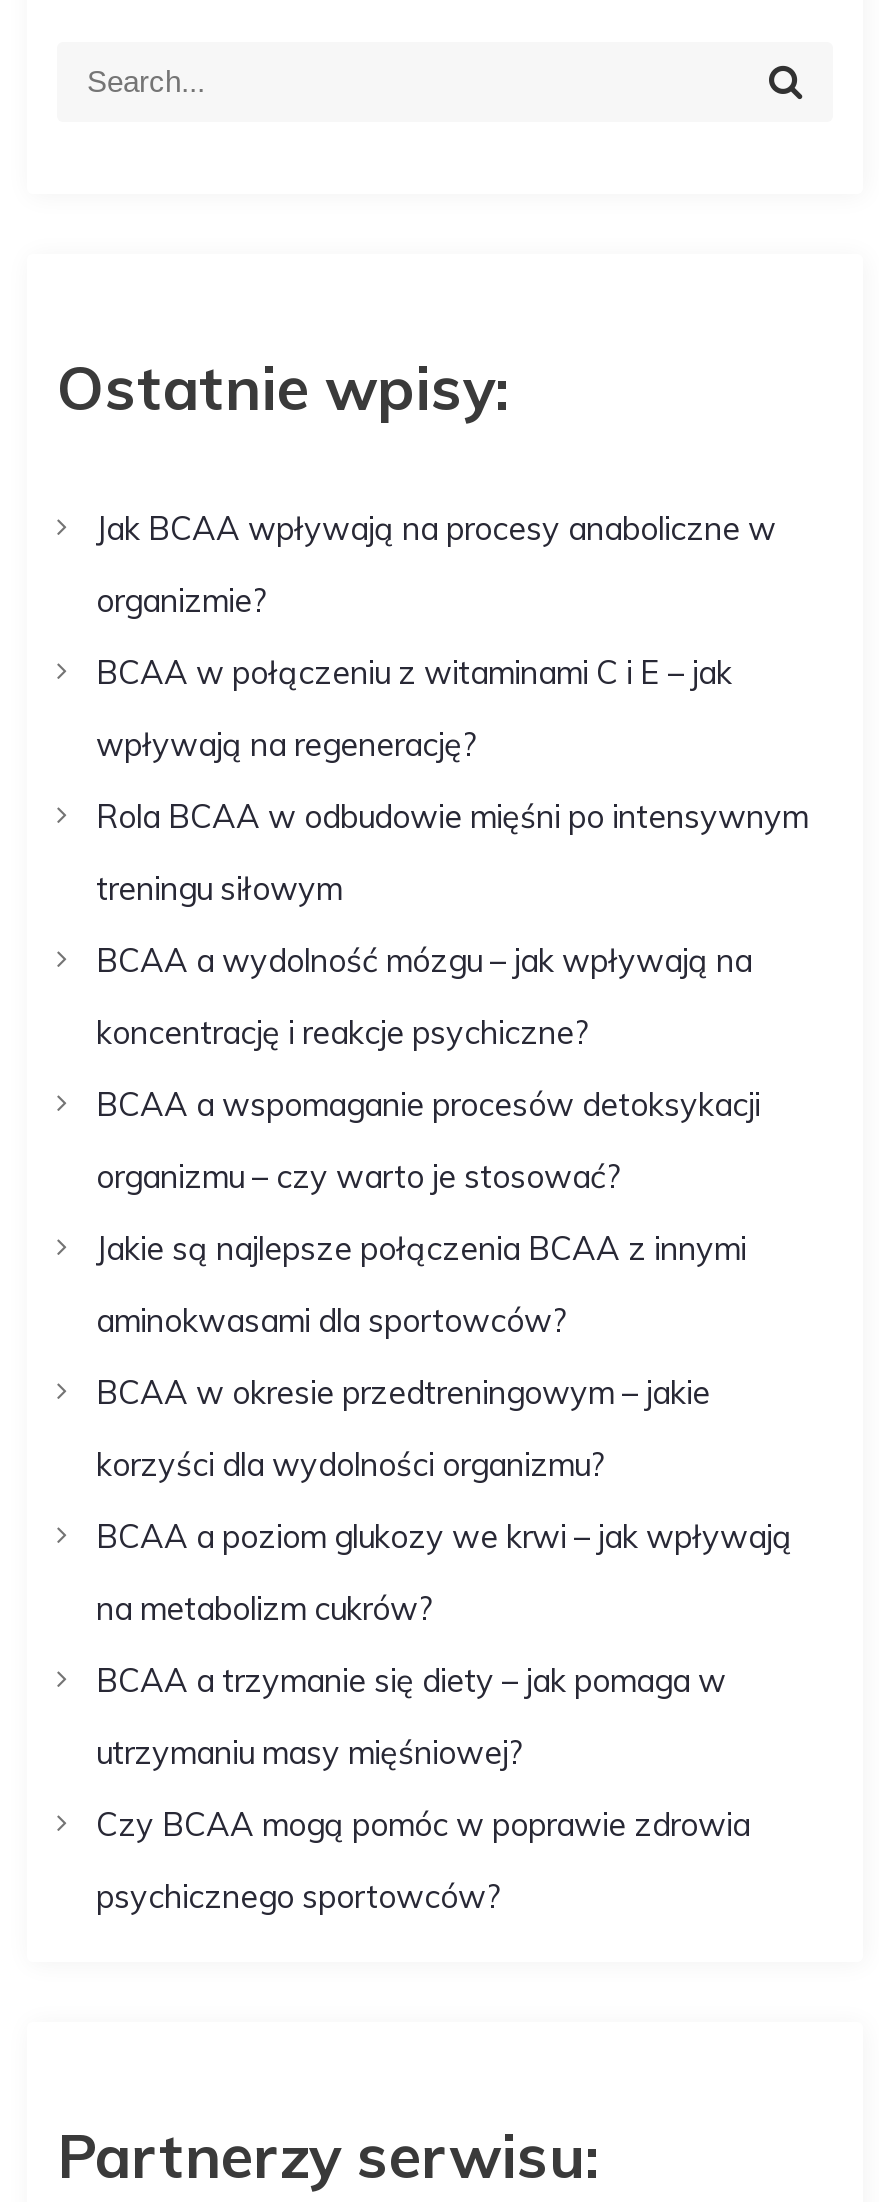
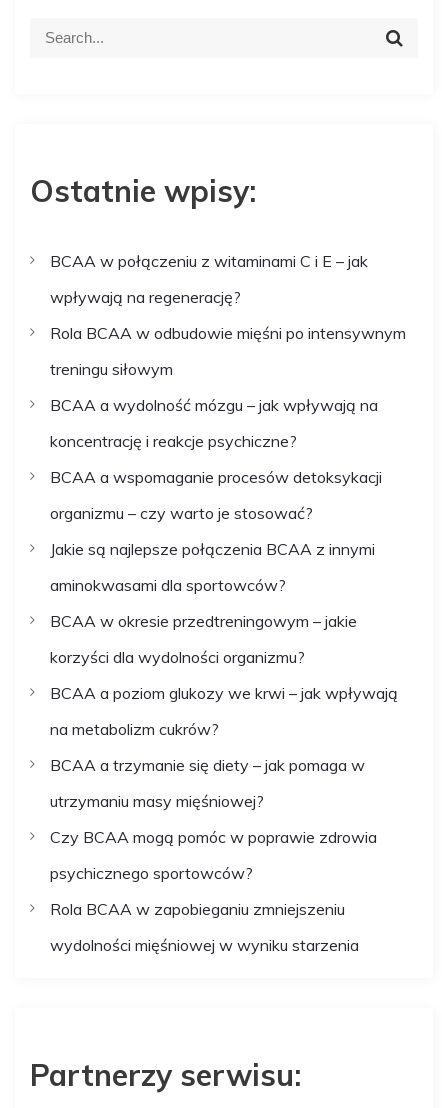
[96,507,776,619] Jak BCAA wpływają na procesy anaboliczne w | organizmie? -> none
moved [96,651,808,1915] -> [49,251,405,883]: BCAA w połączeniu z witaminami C i E – jak | wpływają na regenerację? | Rola BCAA w odbudowie mięśni po intensywnym | ... | Czy BCAA mogą pomóc w poprawie zdrowia | psychicznego sportowców?
none -> [49,899,358,955] Rola BCAA w zapobieganiu zmniejszeniu | wydolności mięśniowej w wyniku starzenia

